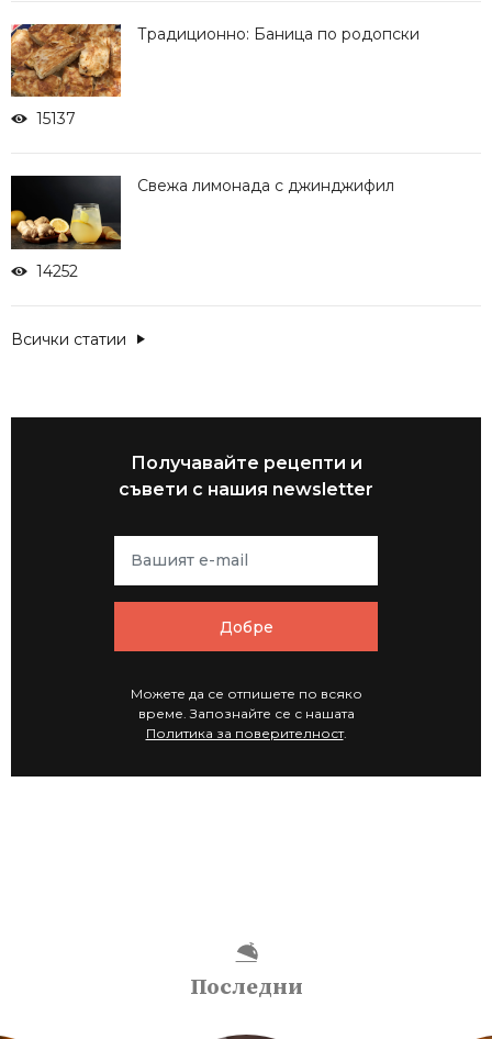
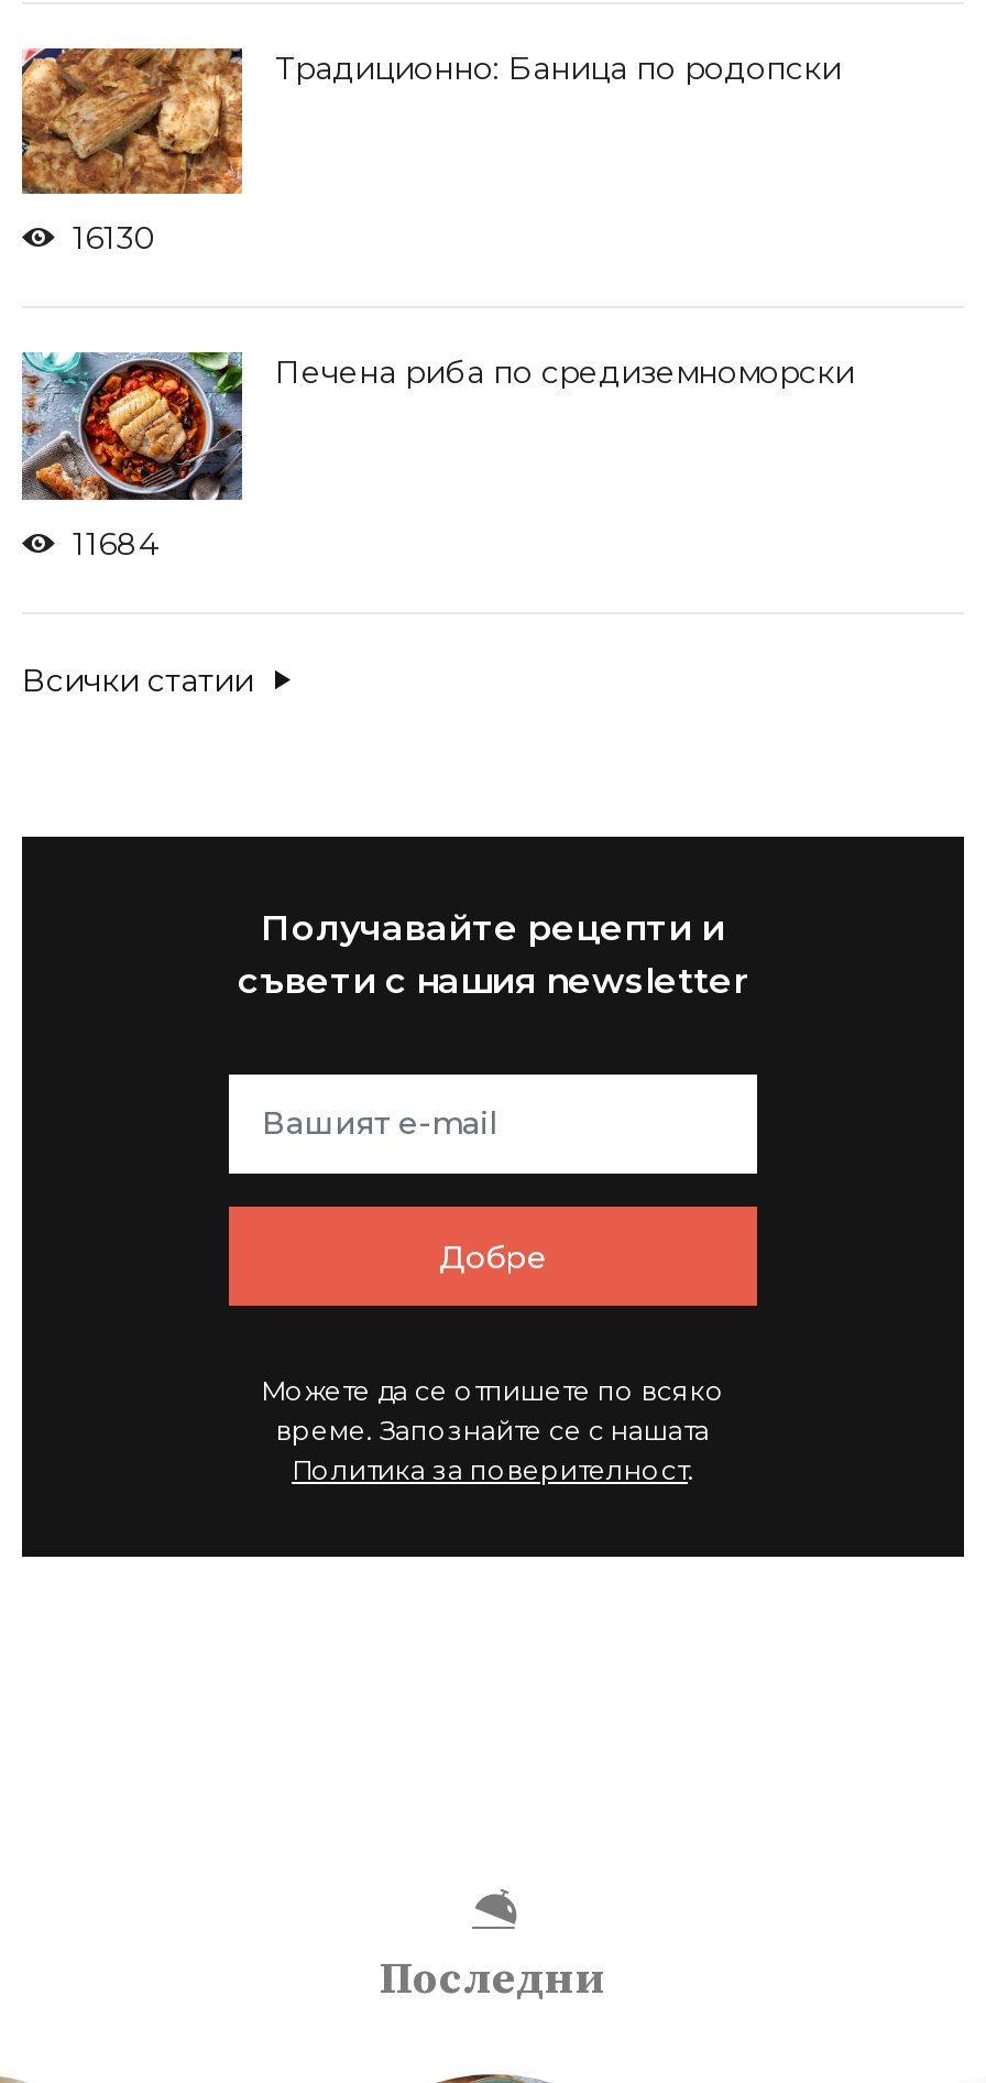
[36,109,76,129] 15137 -> [73,219,156,258] 16130
[10,175,122,281] [image] | 14252 -> [22,350,244,564] [image] | 11684
[137,176,394,196] Свежа лимонада с джинджифил -> [275,353,854,393] Печена риба по средиземноморски

